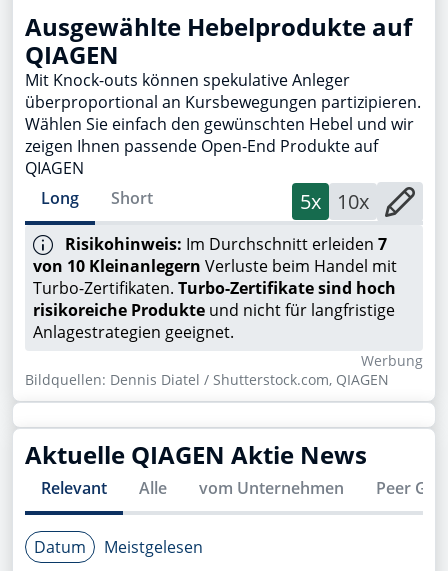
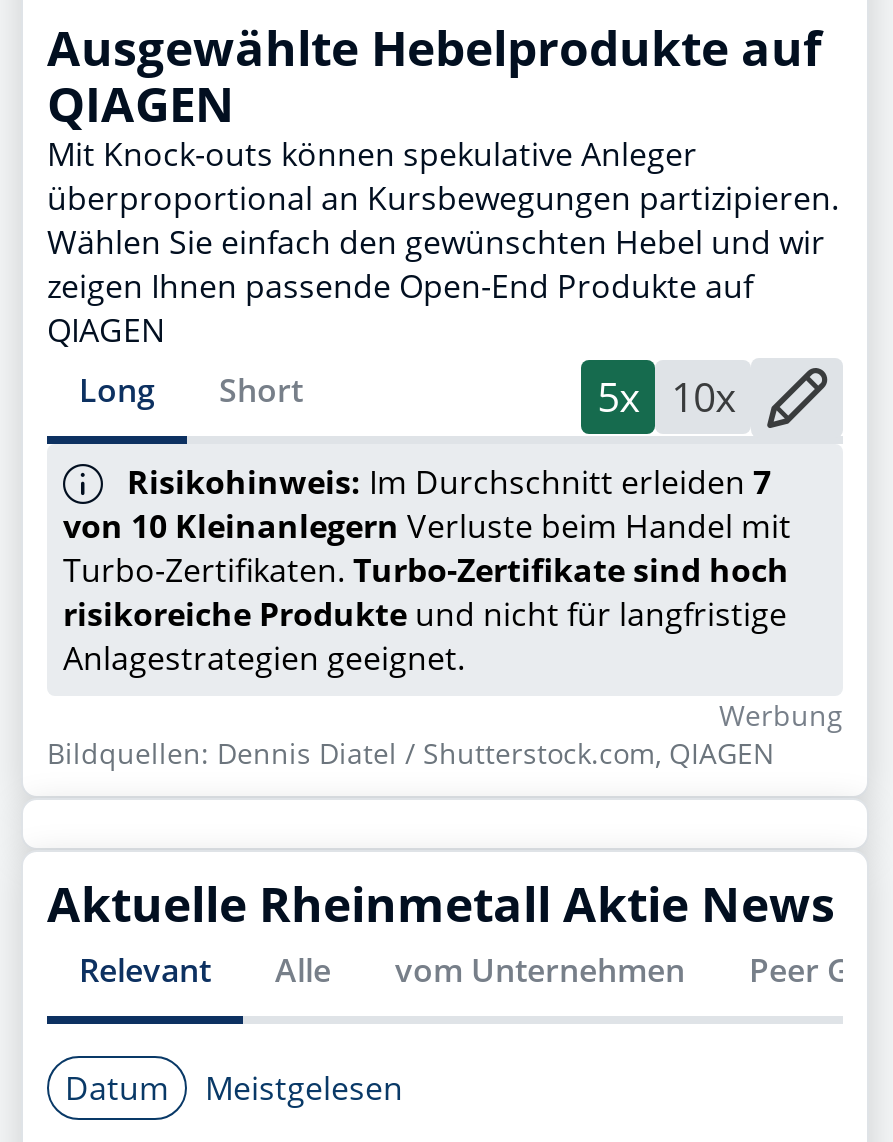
[25,438,367,471] Aktuelle QIAGEN Aktie News -> [47,871,835,937] Aktuelle Rheinmetall Aktie News

